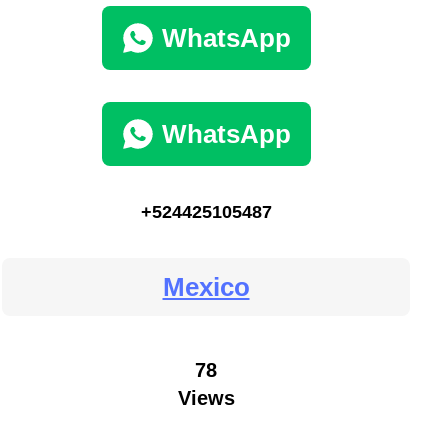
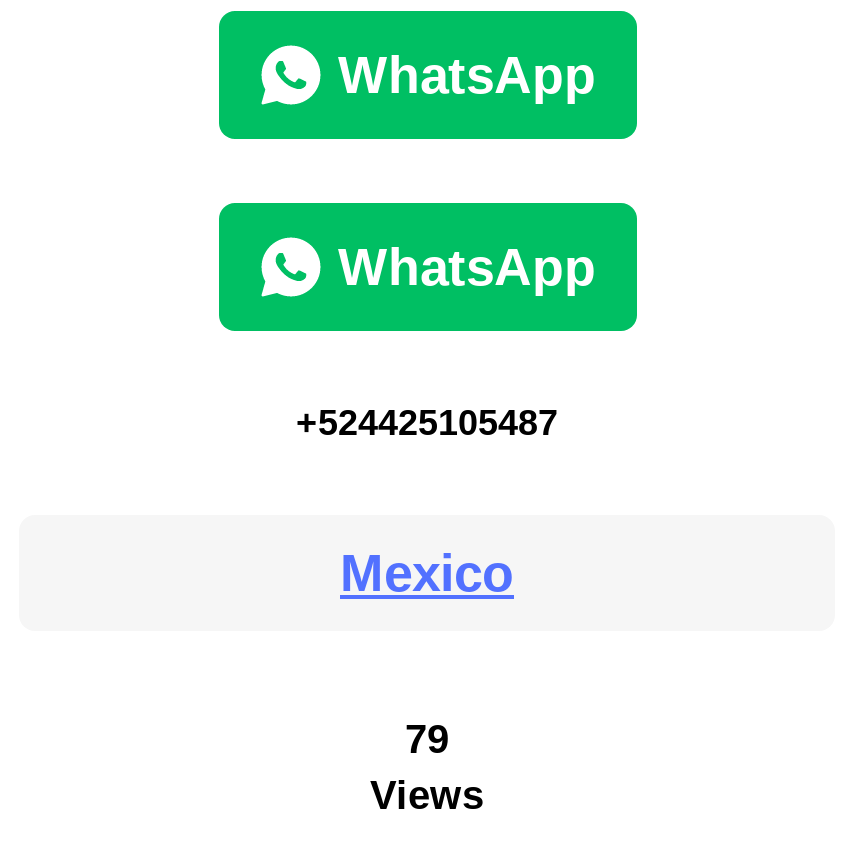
[195,359,217,381] 78 -> [405,717,449,761] 79

